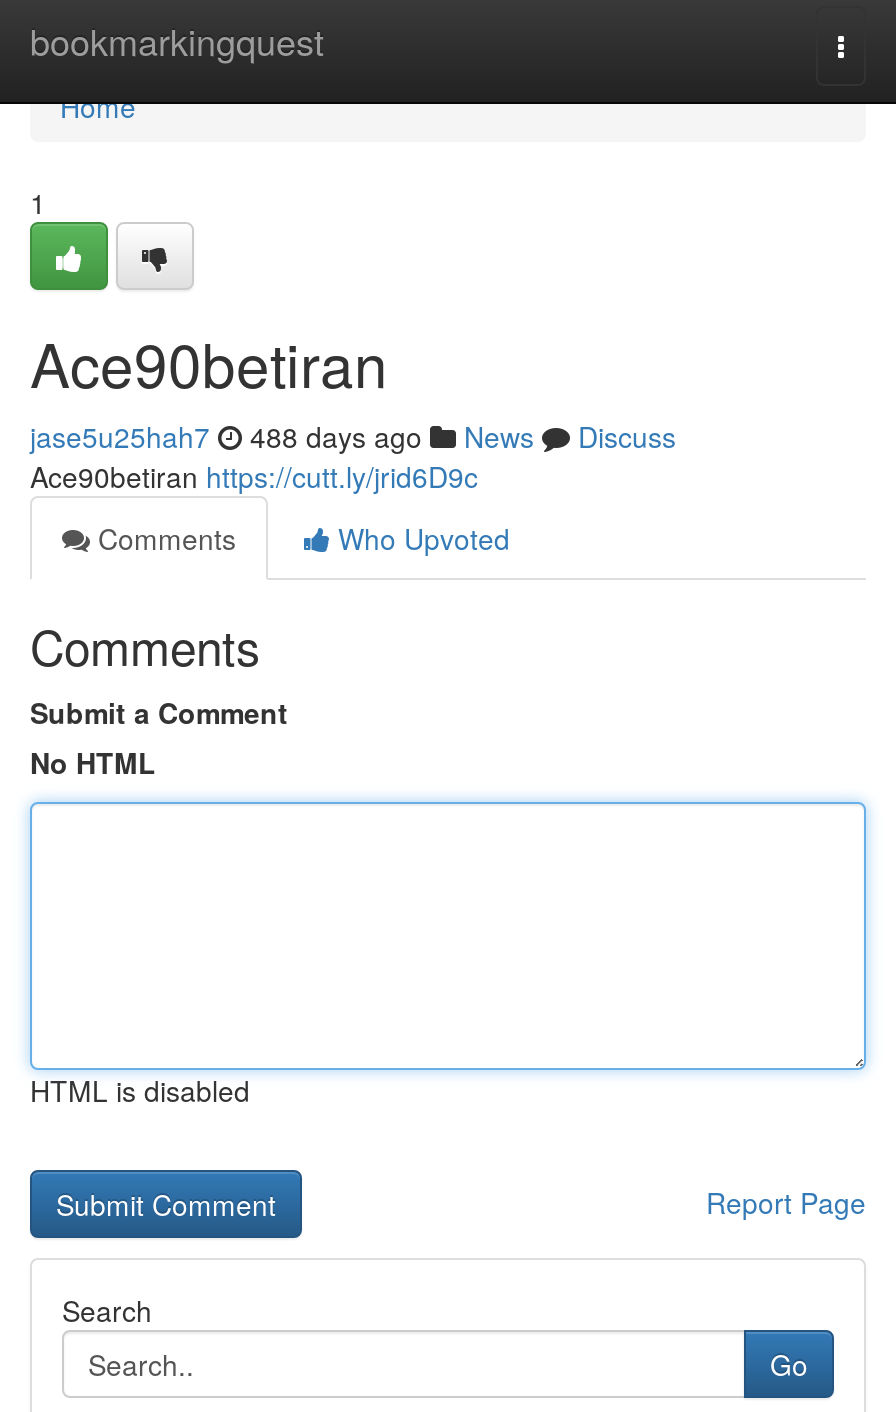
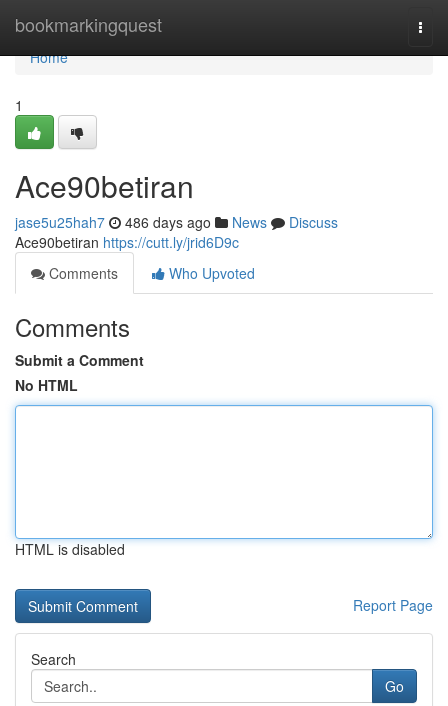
[30,416,676,456] jase5u25hah7 488 days ago News Discuss -> [15,212,338,232] jase5u25hah7 486 days ago News Discuss

